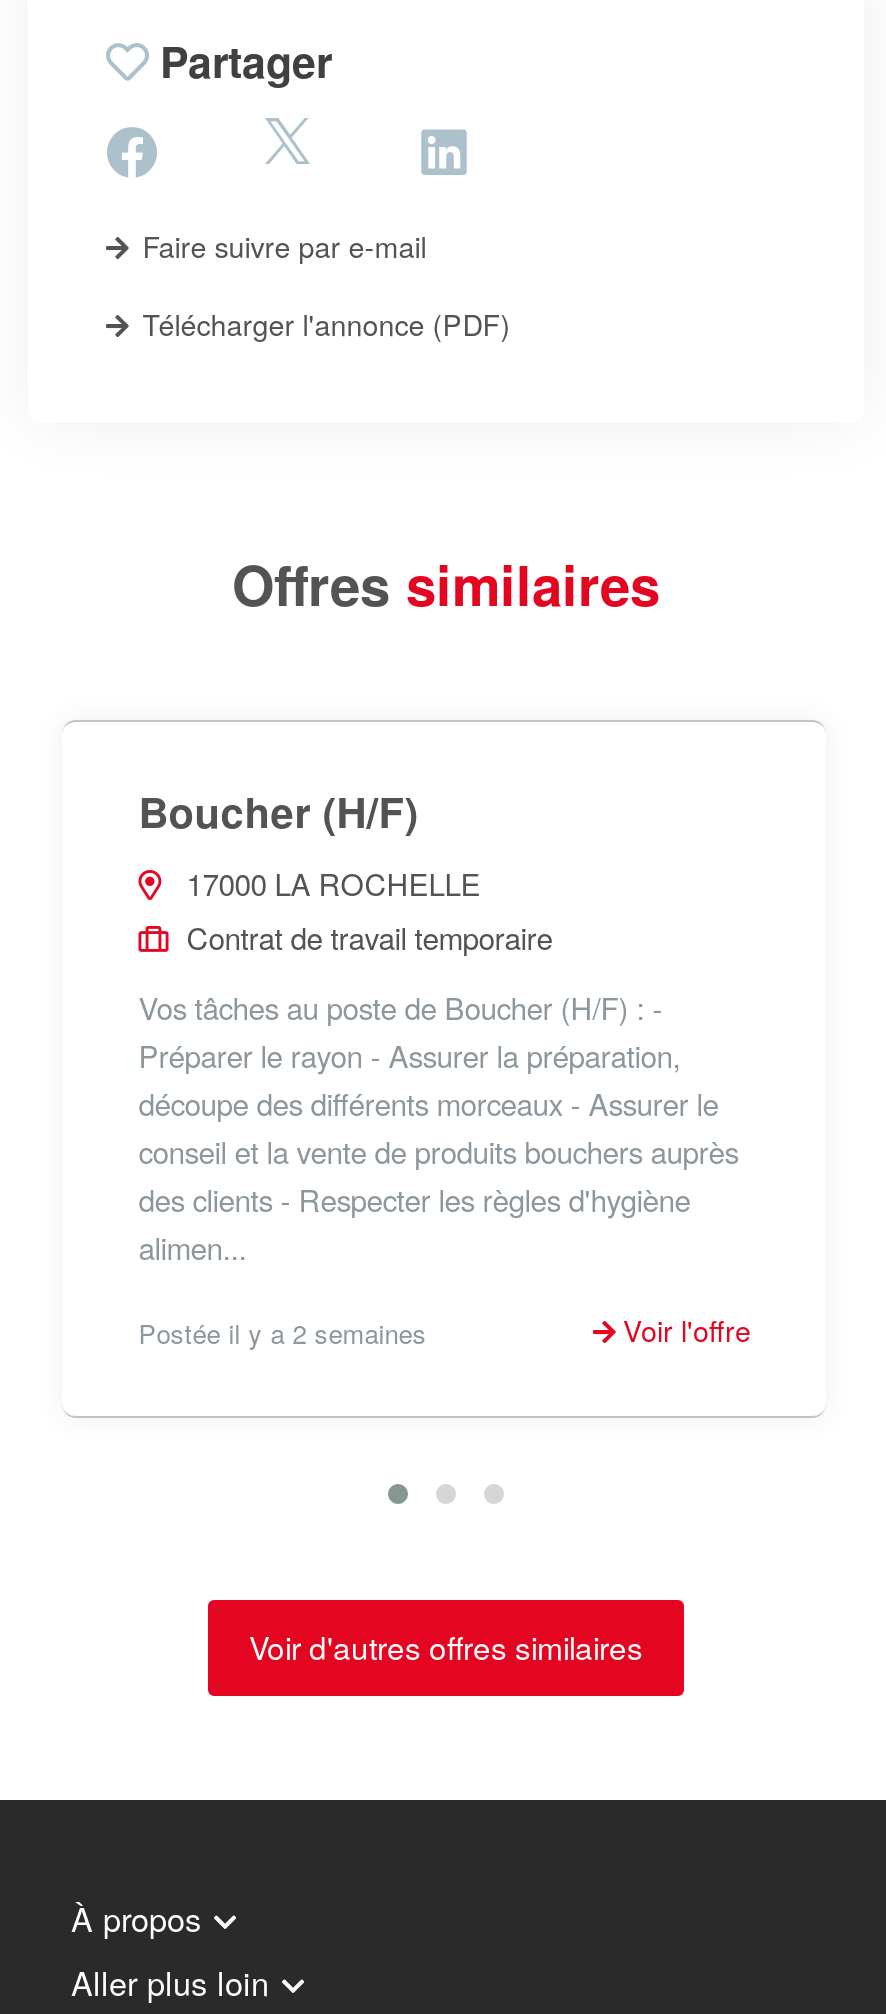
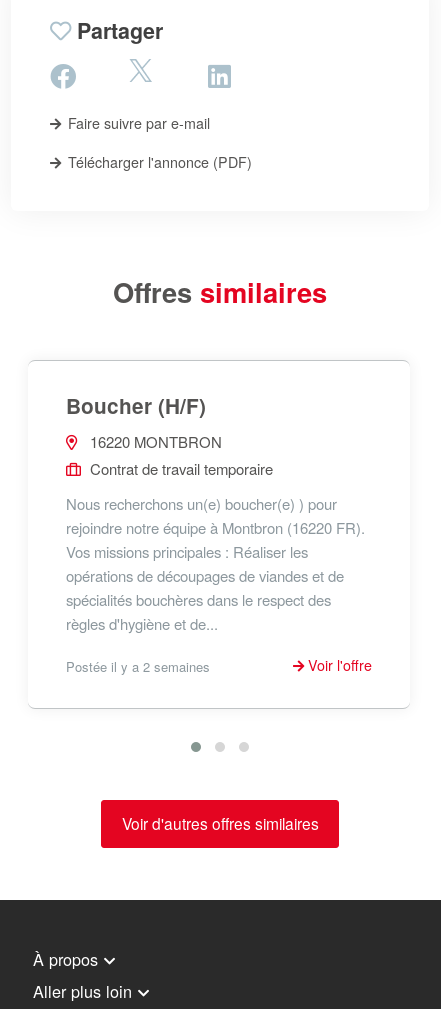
[178,862,480,904] 17000 LA ROCHELLE -> [86,431,222,452] 16220 MONTBRON
[138,986,738,1268] Vos tâches au poste de Boucher (H/F) : - | Préparer le rayon - Assurer la préparation, | découpe des différents morceaux - Assurer le | conseil et la vente de produits bouchers auprès | des clients - Respecter les règles d'hygiène | alimen... -> [66,493,365,634] Nous recherchons un(e) boucher(e) ) pour | rejoindre notre équipe à Montbron (16220 FR). | Vos missions principales : Réaliser les | opérations de découpages de viandes et de | spécialités bouchères dans le respect des | règles d'hygiène et de...

